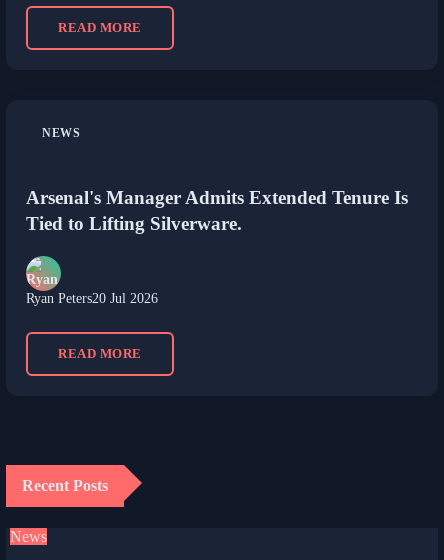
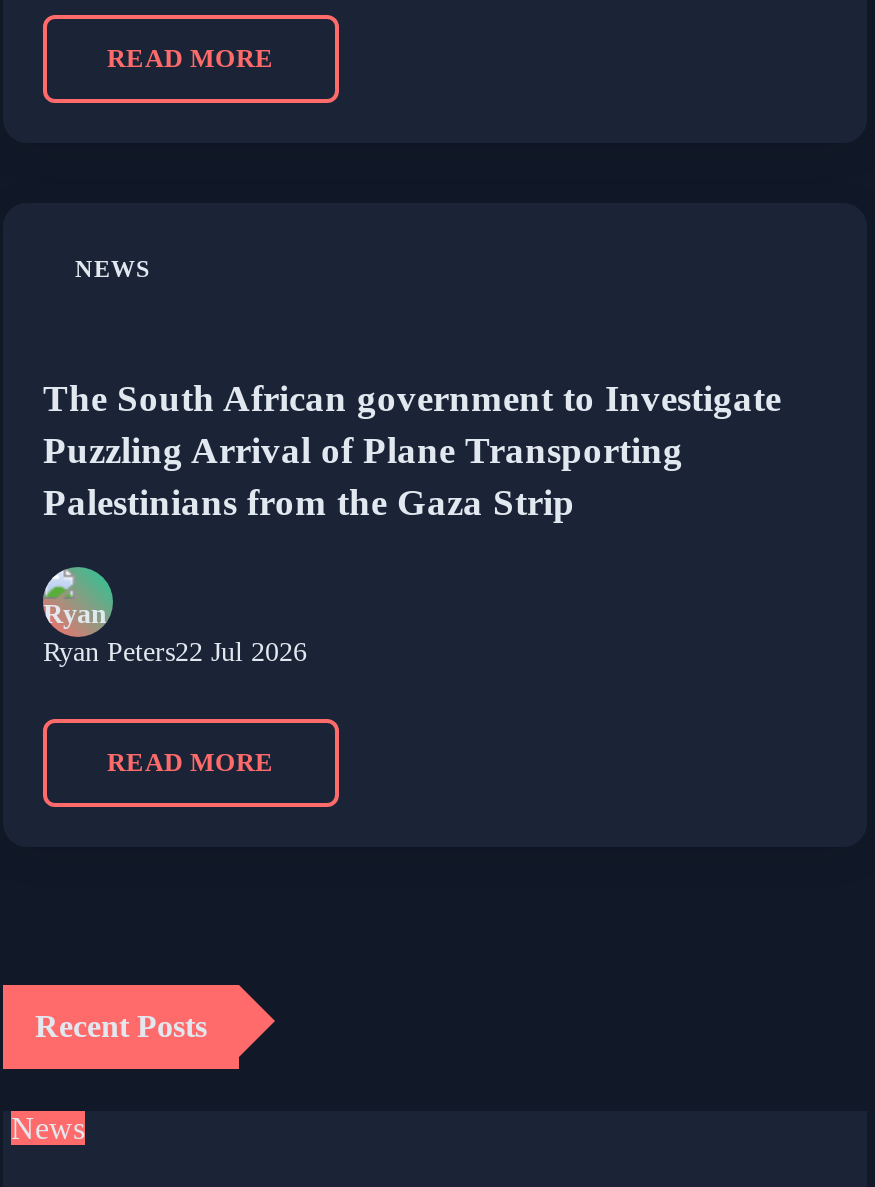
[26,187,408,234] Arsenal's Manager Admits Extended Tenure Is | Tied to Lifting Silverware. -> [43,378,781,524] The South African government to Investigate | Puzzling Arrival of Plane Transporting | Palestinians from the Gaza Strip
[26,291,158,306] Ryan Peters20 Jul 2026 -> [43,637,307,667] Ryan Peters22 Jul 2026

